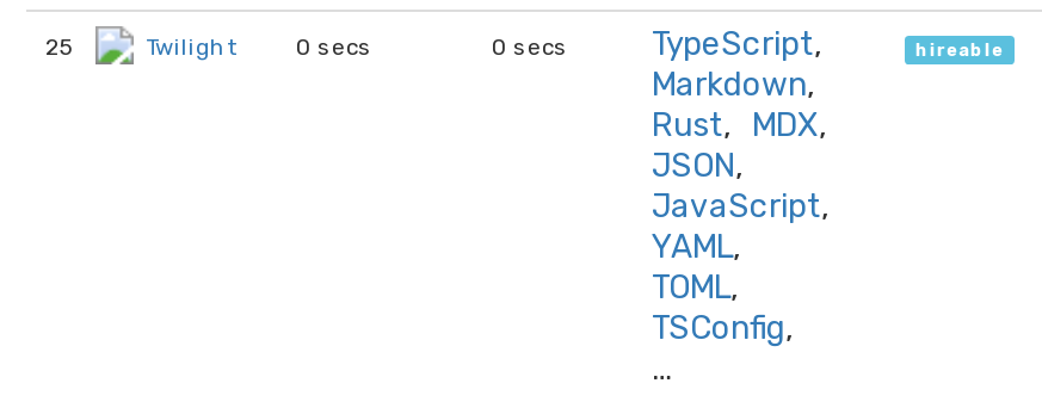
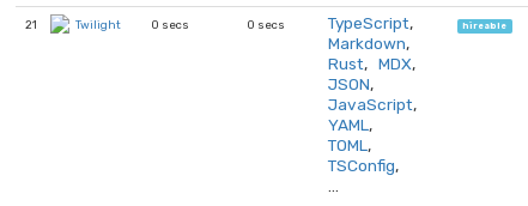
[45,33,72,60] 25 -> [25,18,37,31] 21

